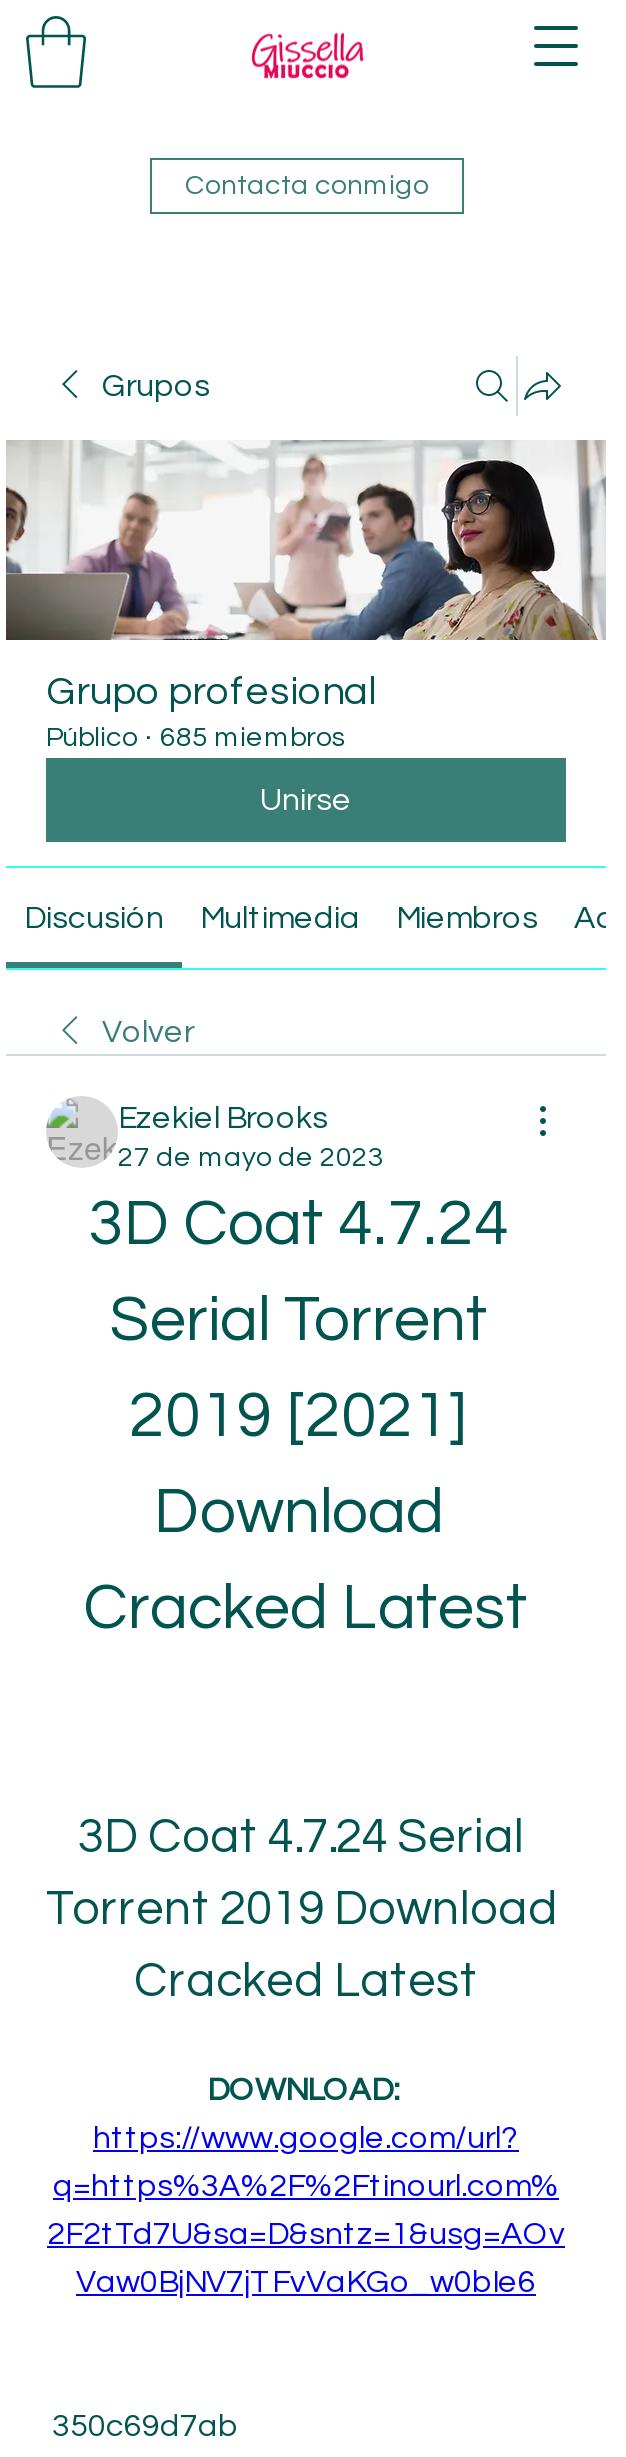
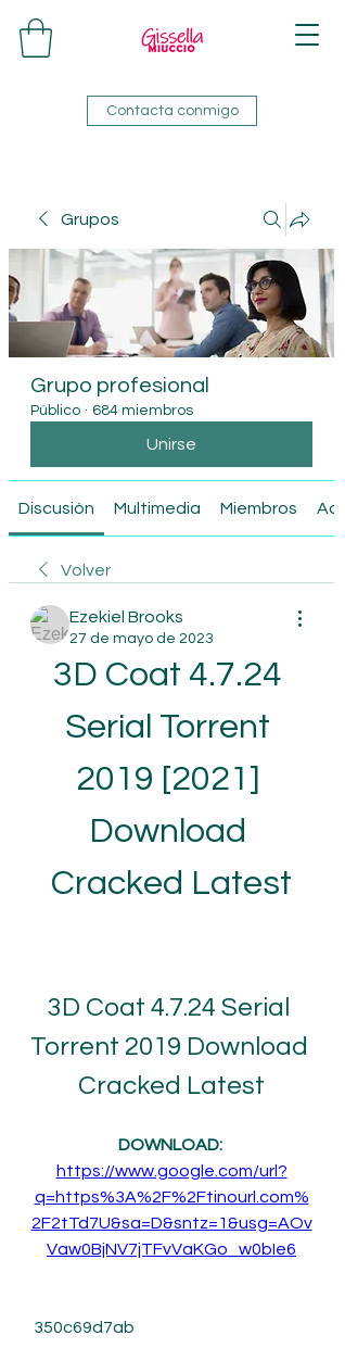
[46,723,346,751] Público · 685 miembros -> [30,403,193,418] Público · 684 miembros

